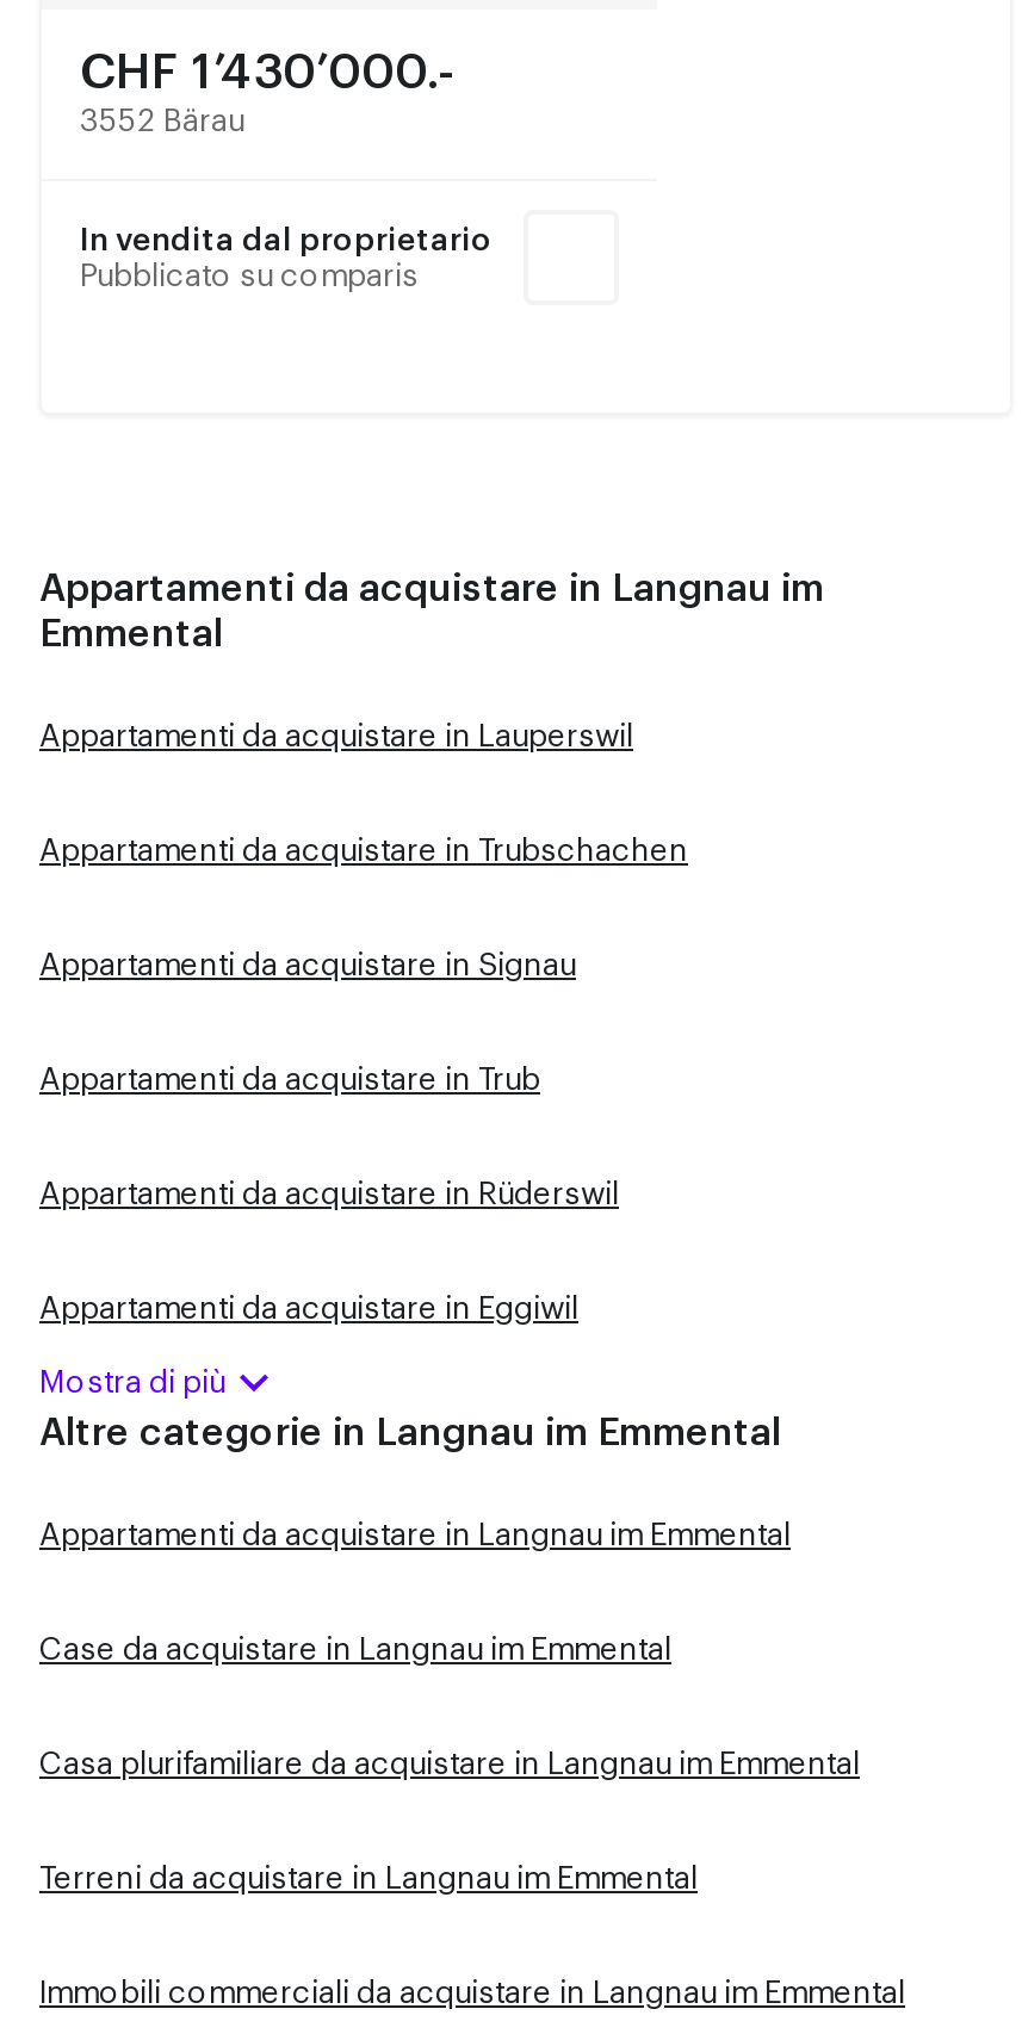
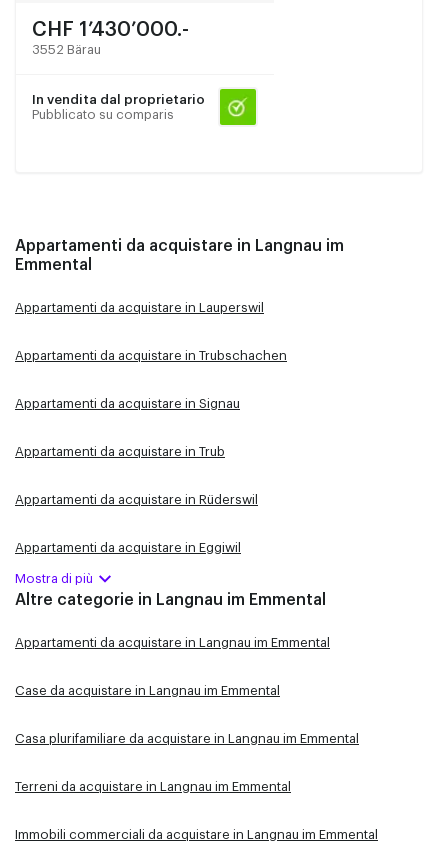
none -> [219,88,257,126] [image]

